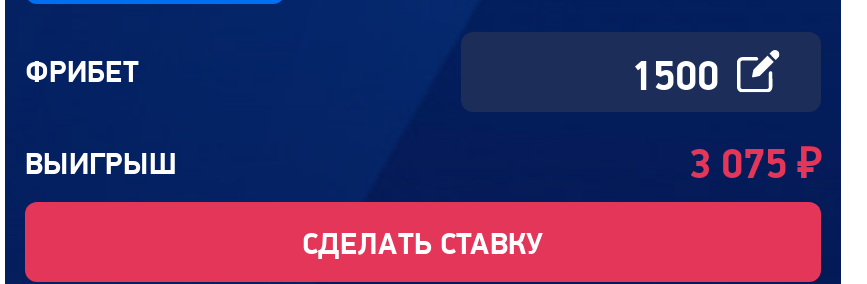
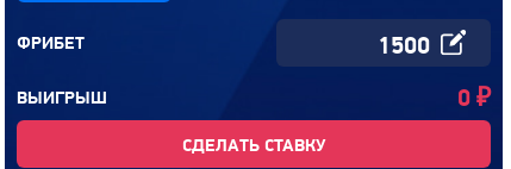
[689,138,821,188] 3 075 ₽ -> [457,82,491,112] 0 ₽

